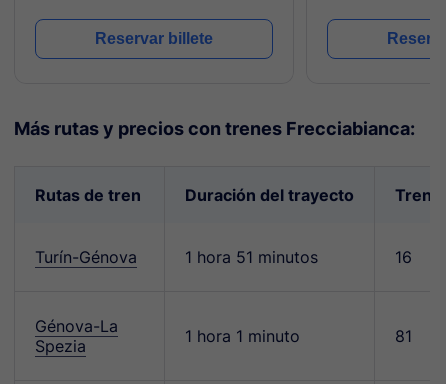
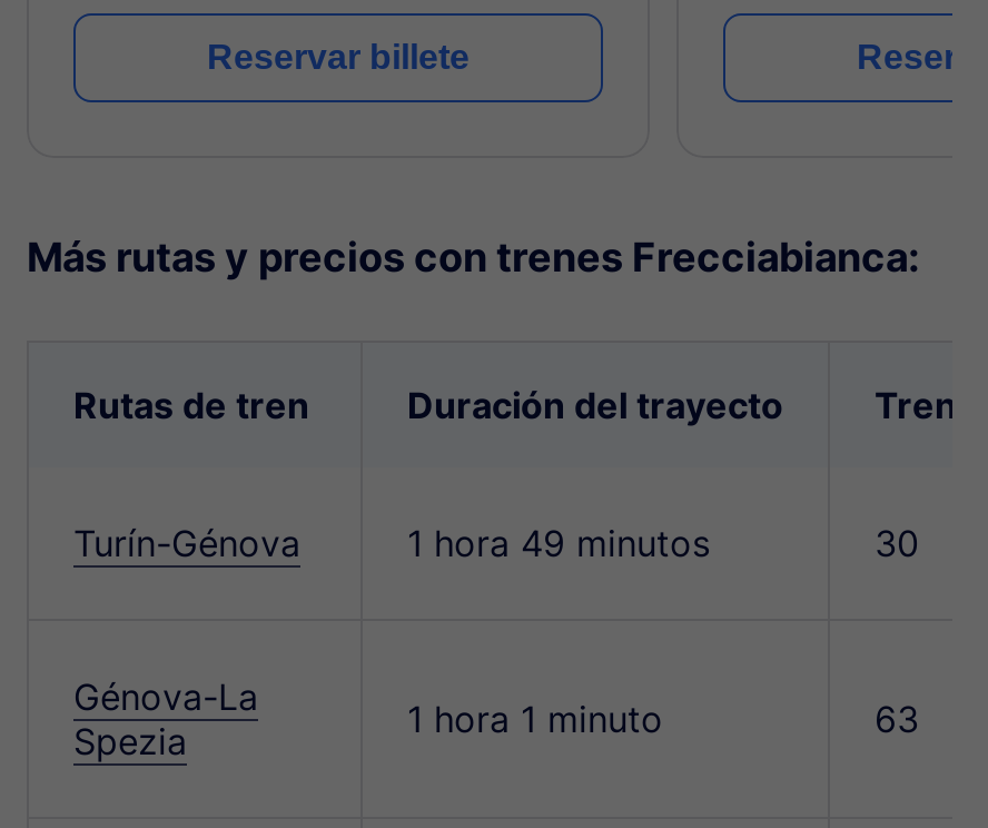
[185,247,318,267] 1 hora 51 minutos -> [407,520,710,565] 1 hora 49 minutos
[395,247,412,267] 16 -> [875,520,919,565] 30
[395,326,412,346] 81 -> [875,696,919,741] 63

